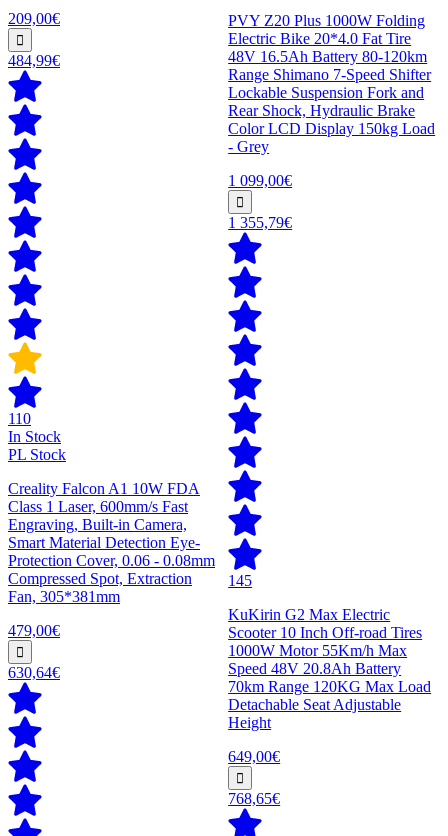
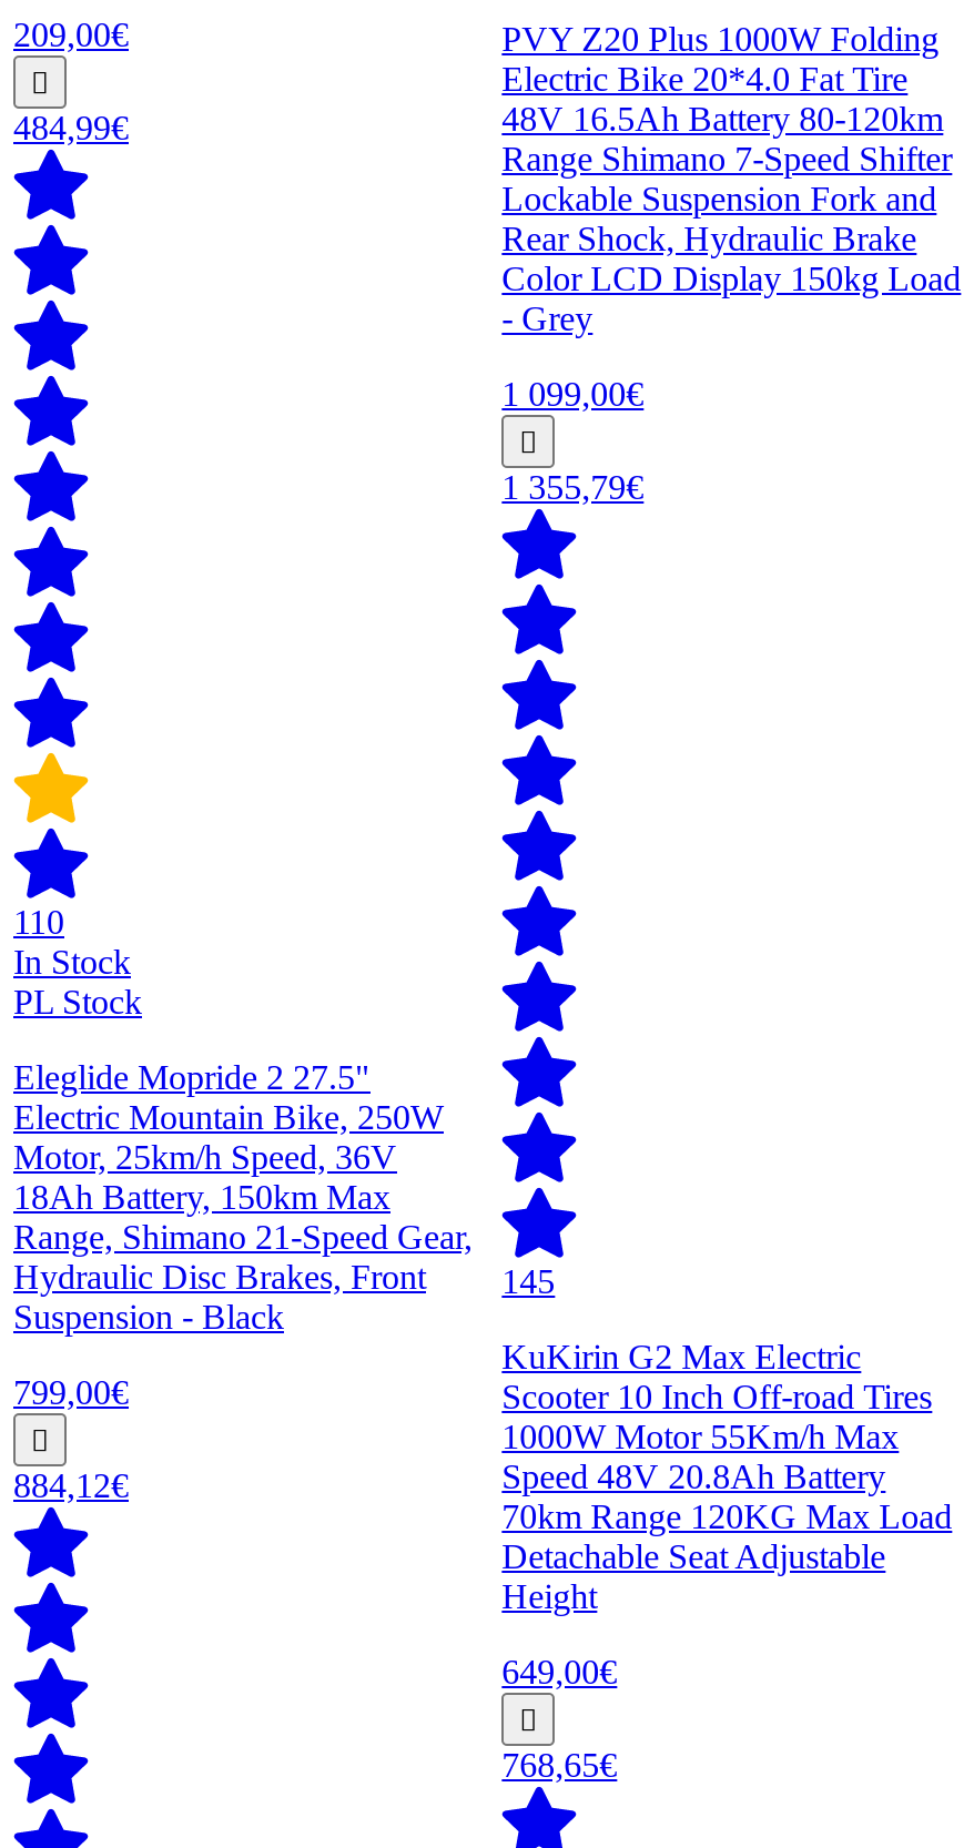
[8,480,215,605] Creality Falcon A1 10W FDA | Class 1 Laser, 600mm/s Fast | Engraving, Built-in Camera, | Smart Material Detection Eye- | Protection Cover, 0.06 - 0.08mm | Compressed Spot, Extraction | Fan, 305*381mm -> [13,1058,473,1335] Eleglide Mopride 2 27.5" | Electric Mountain Bike, 250W | Motor, 25km/h Speed, 36V | 18Ah Battery, 150km Max | Range, Shimano 21-Speed Gear, | Hydraulic Disc Brakes, Front | Suspension - Black
[8,622,60,639] 479,00€ -> [13,1373,129,1411] 799,00€
[8,664,60,681] 630,64€ -> [13,1466,129,1504] 884,12€

